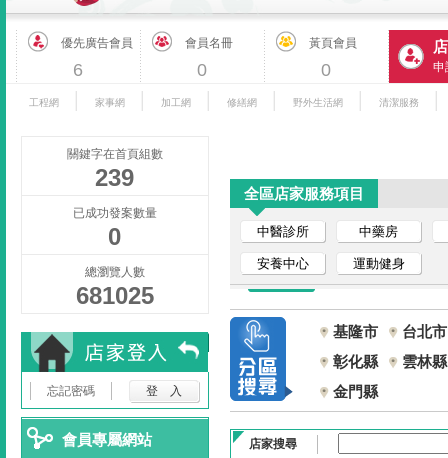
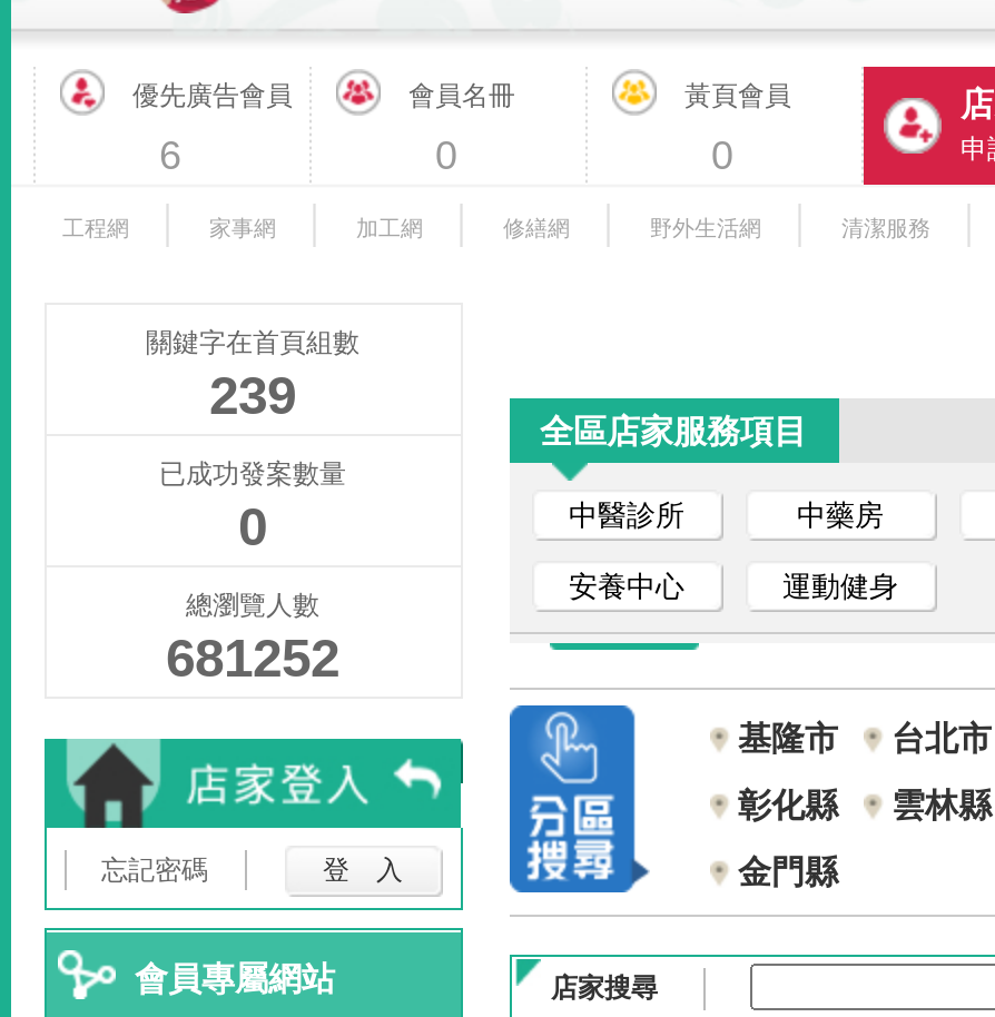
[75,282,153,309] 681025 -> [166,628,339,688] 681252

